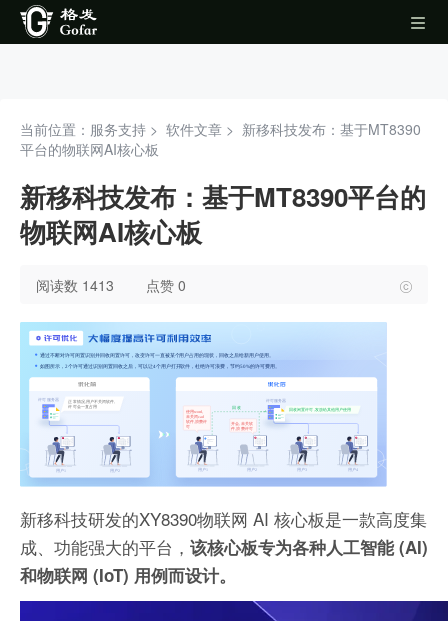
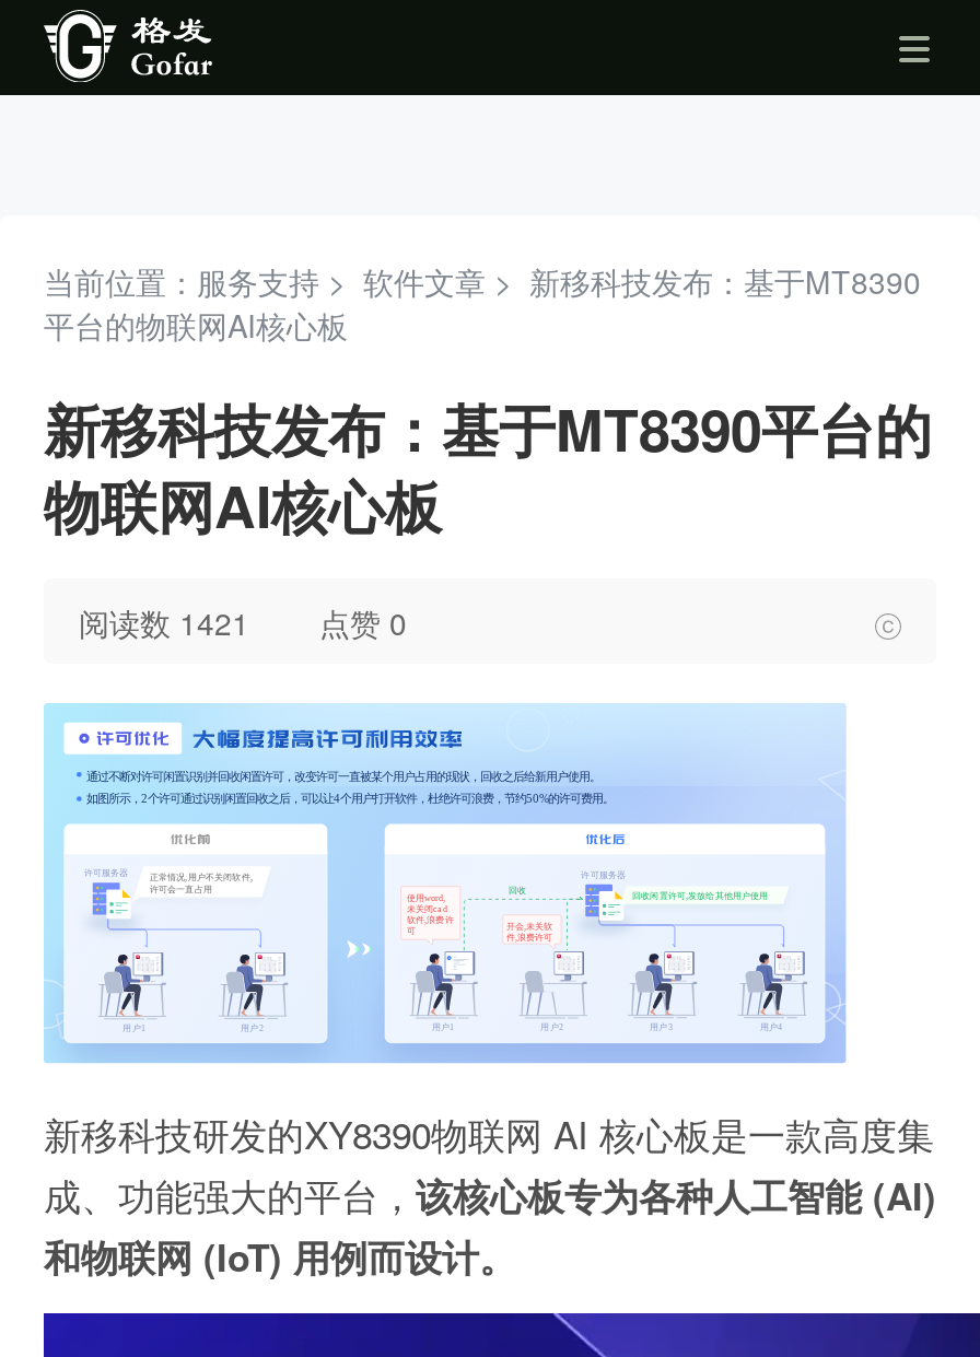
[36,274,186,294] 阅读数 1413 点赞 0 -> [79,599,407,643] 阅读数 1421 点赞 0

